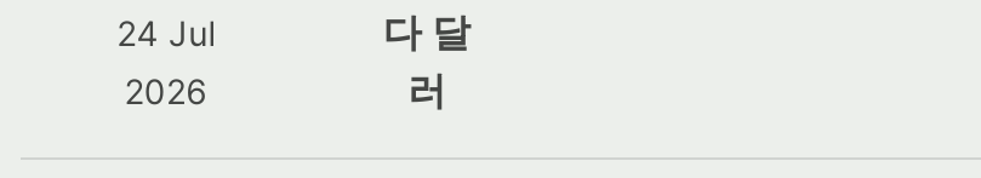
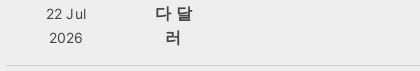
[117,12,216,53] 24 Jul -> [46,5,86,22] 22 Jul

